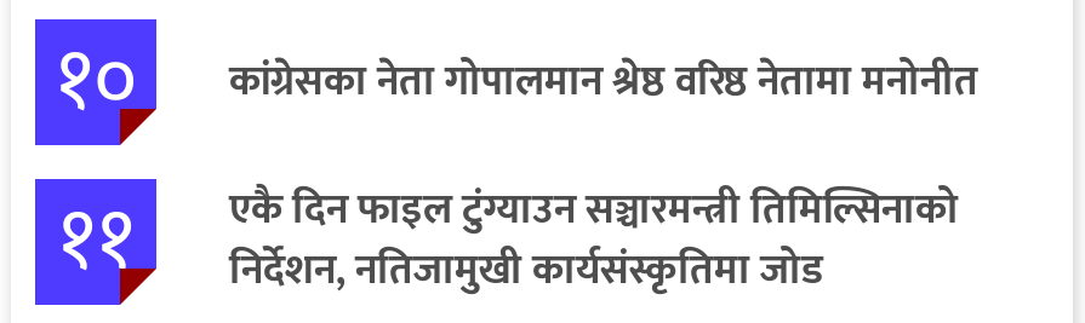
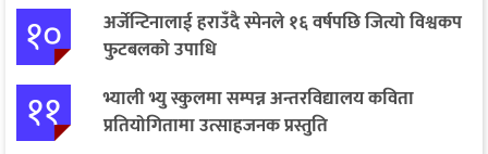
[229,48,978,116] कांग्रेसका नेता गोपालमान श्रेष्ठ वरिष्ठ नेतामा मनोनीत -> [103,8,462,65] अर्जेन्टिनालाई हराउँदै स्पेनले १६ वर्षपछि जित्यो विश्वकप | फुटबलको उपाधि
[229,177,959,306] एकै दिन फाइल टुंग्याउन सञ्चारमन्त्री तिमिल्सिनाको | निर्देशन, नतिजामुखी कार्यसंस्कृतिमा जोड -> [103,84,414,141] भ्याली भ्यु स्कुलमा सम्पन्न अन्तरविद्यालय कविता | प्रतियोगितामा उत्साहजनक प्रस्तुति

